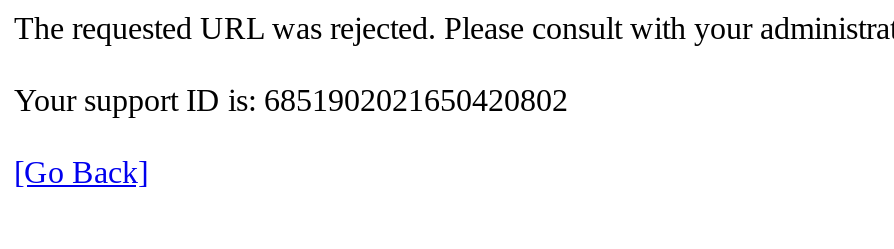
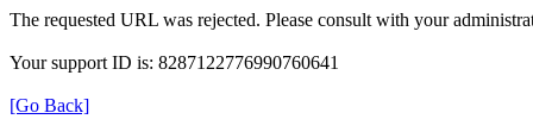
[14,83,568,117] Your support ID is: 6851902021650420802 -> [10,52,339,73] Your support ID is: 8287122776990760641

